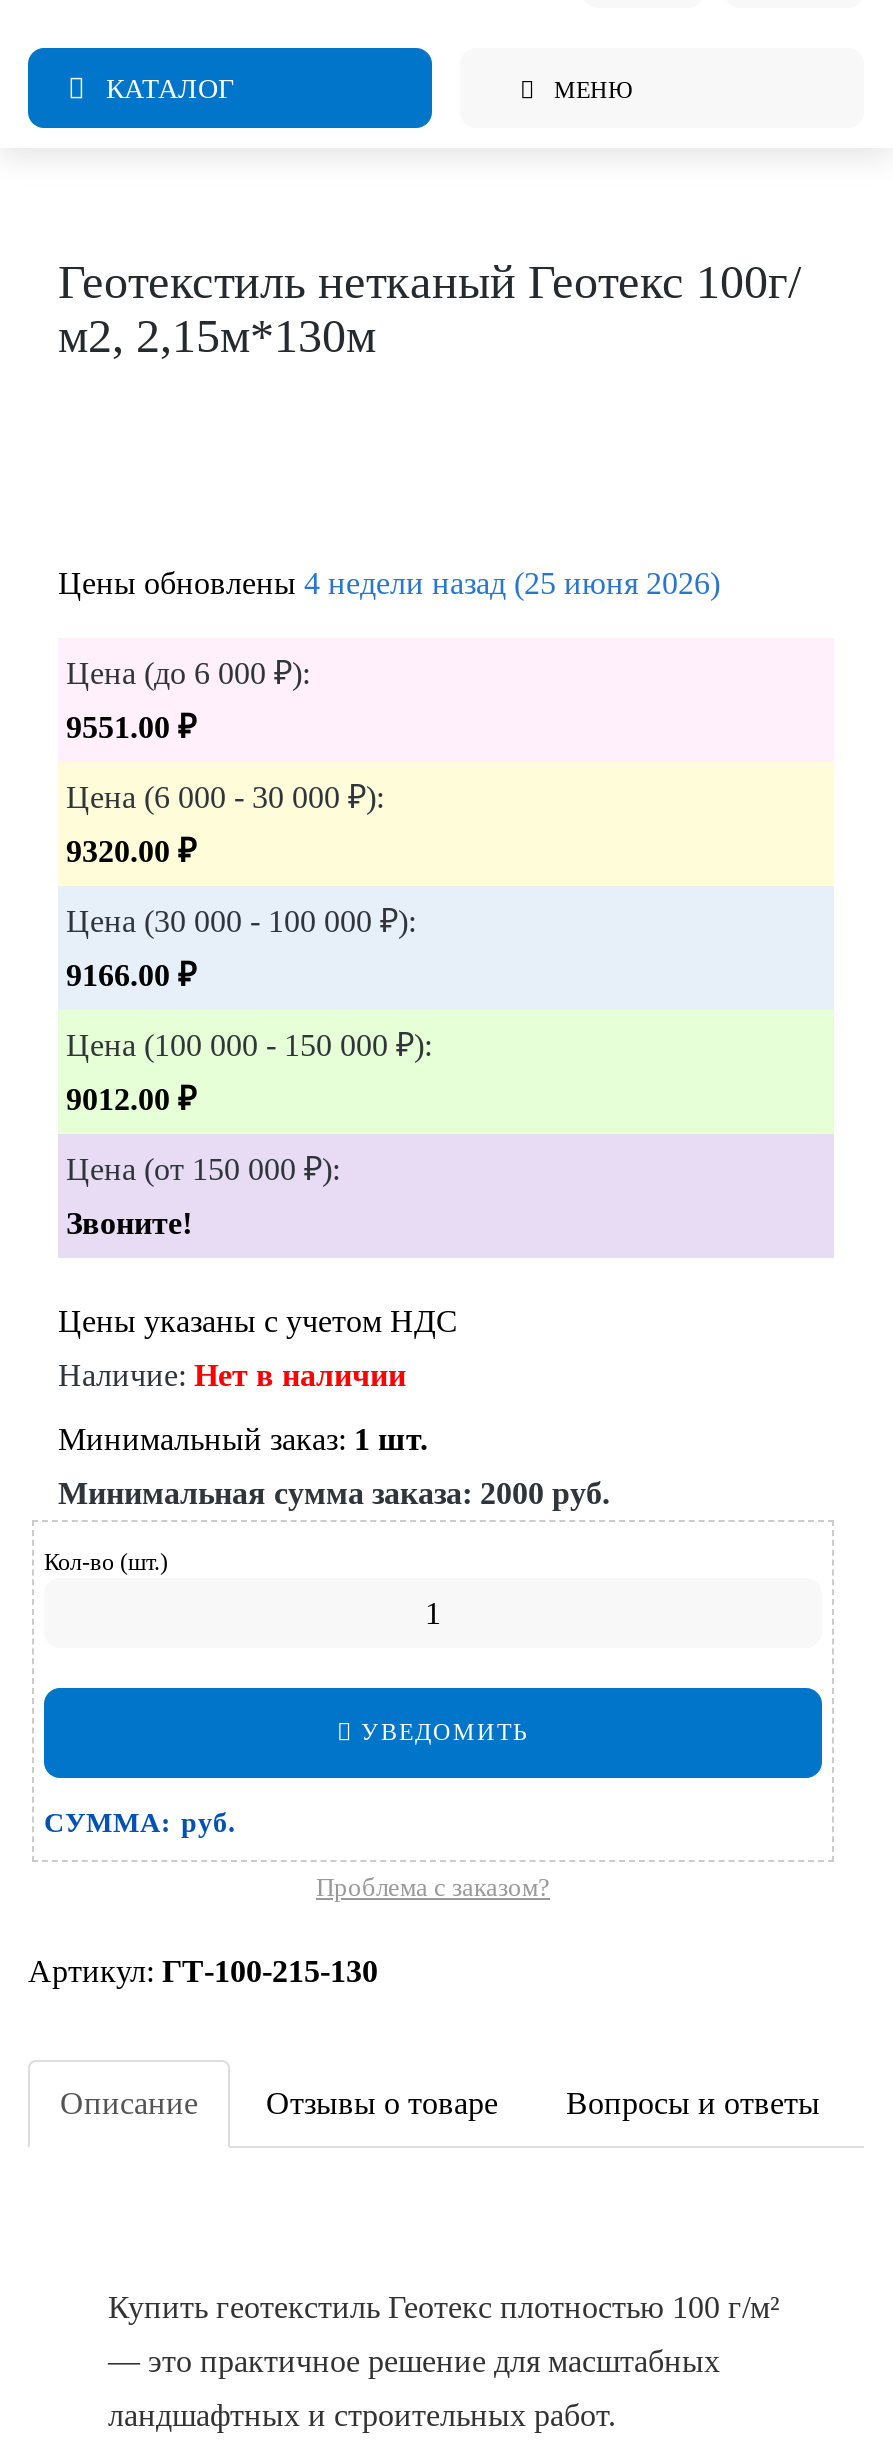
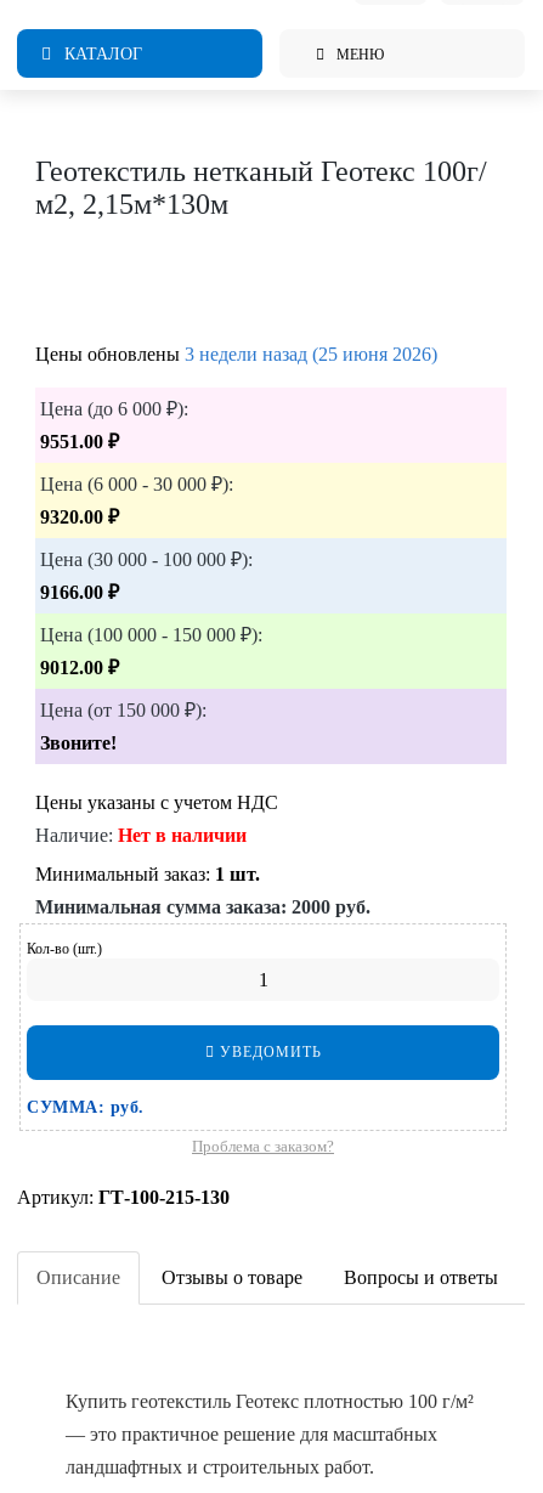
[58,566,720,600] Цены обновлены 4 недели назад (25 июня 2026) -> [35,344,437,364] Цены обновлены 3 недели назад (25 июня 2026)

